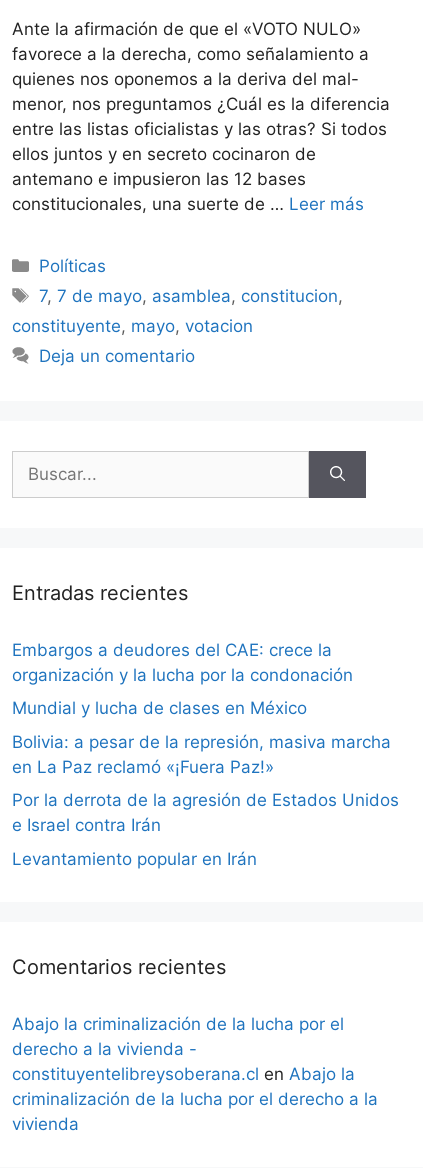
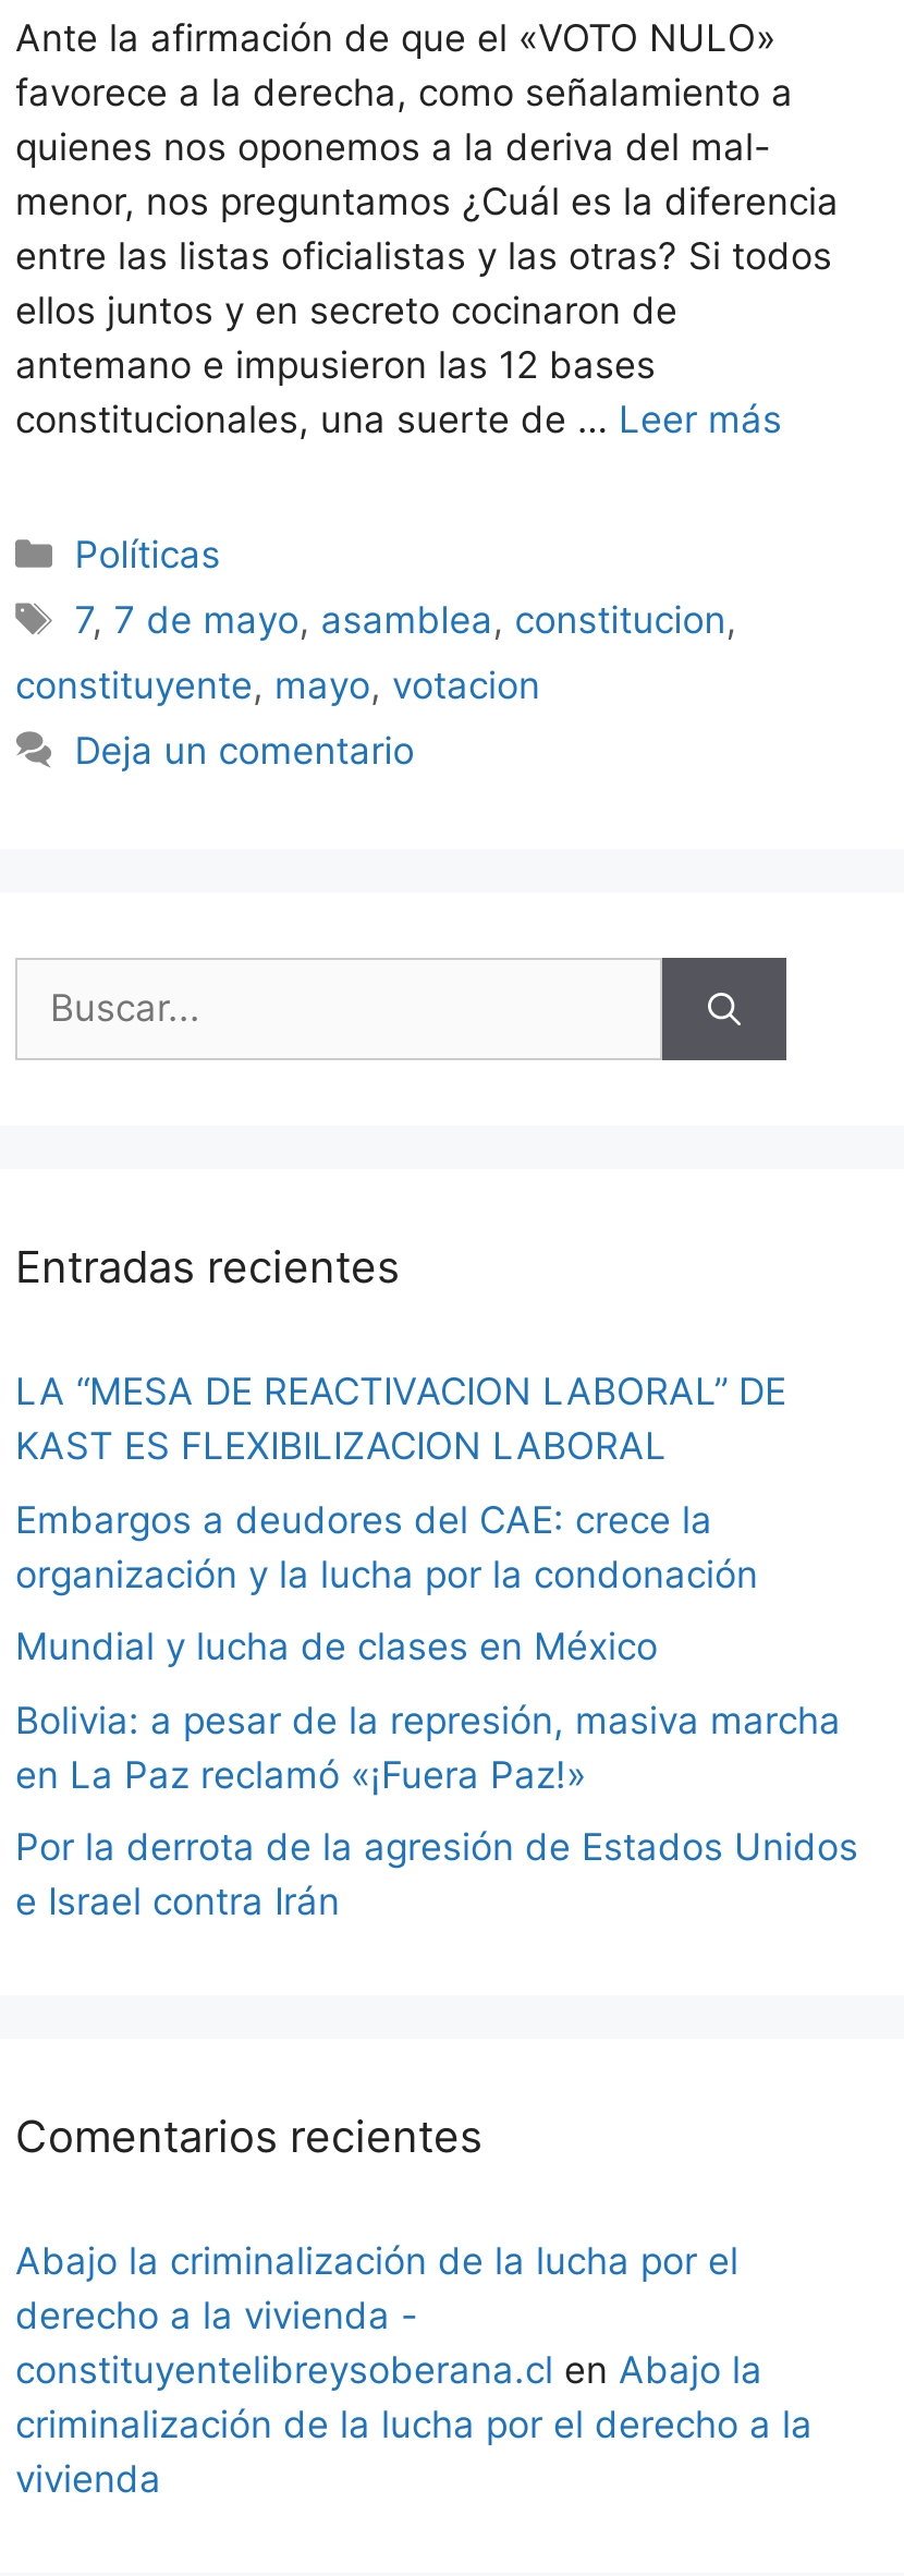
none -> [15,1370,786,1468] LA “MESA DE REACTIVACION LABORAL” DE | KAST ES FLEXIBILIZACION LABORAL
moved [12,640,399,835] -> [15,1498,858,1924]: Embargos a deudores del CAE: crece la | organización y la lucha por la condonación | Mundial y lucha de clases en México | Bolivia: a pesar de la represión, masiva marcha | en La Paz reclamó «¡Fuera Paz!» | Por la derrota de la agresión de Estados Unidos | e Israel contra Irán
[12,849,257,869] Levantamiento popular en Irán -> none

